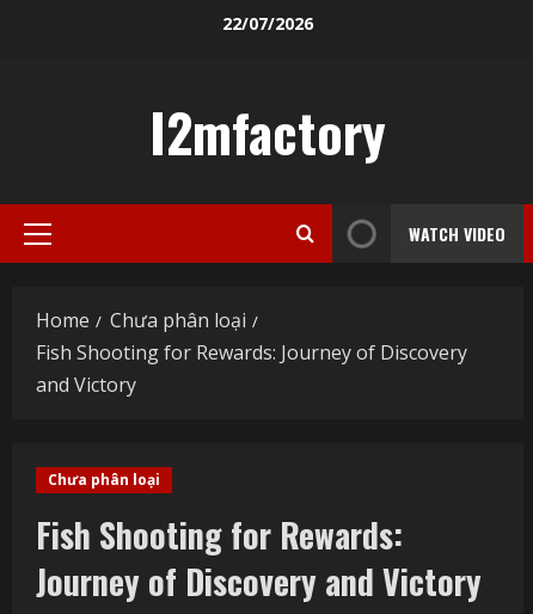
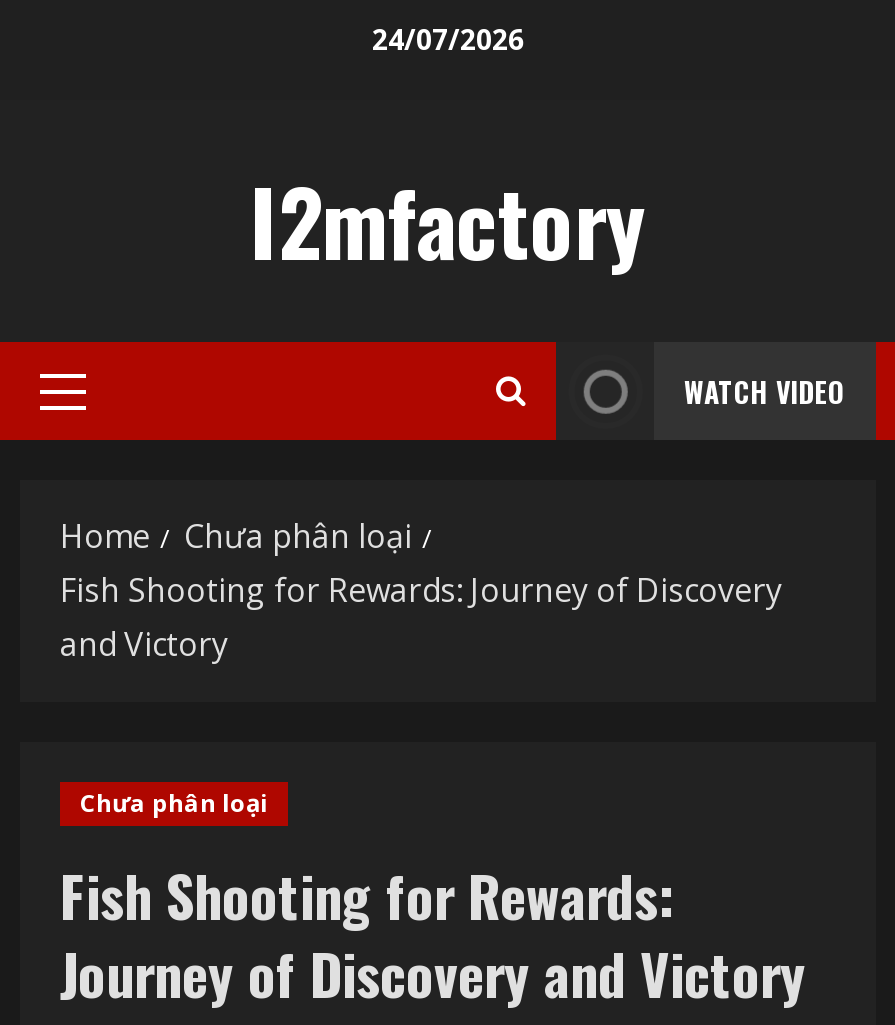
[222,12,313,34] 22/07/2026 -> [372,20,524,58] 24/07/2026

